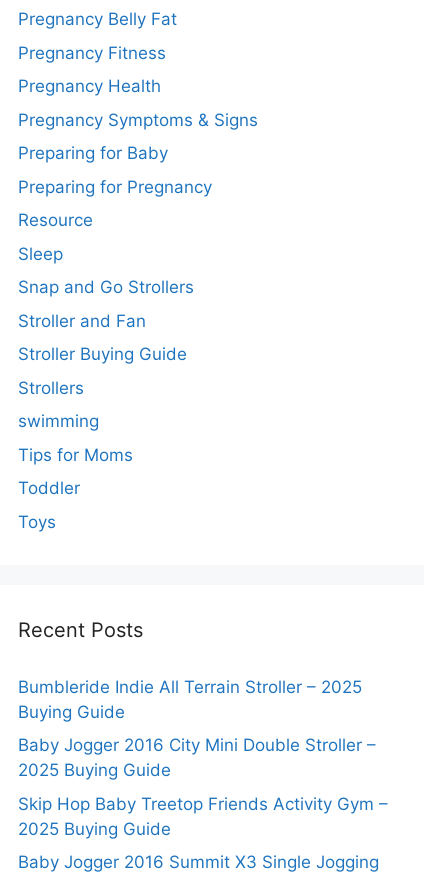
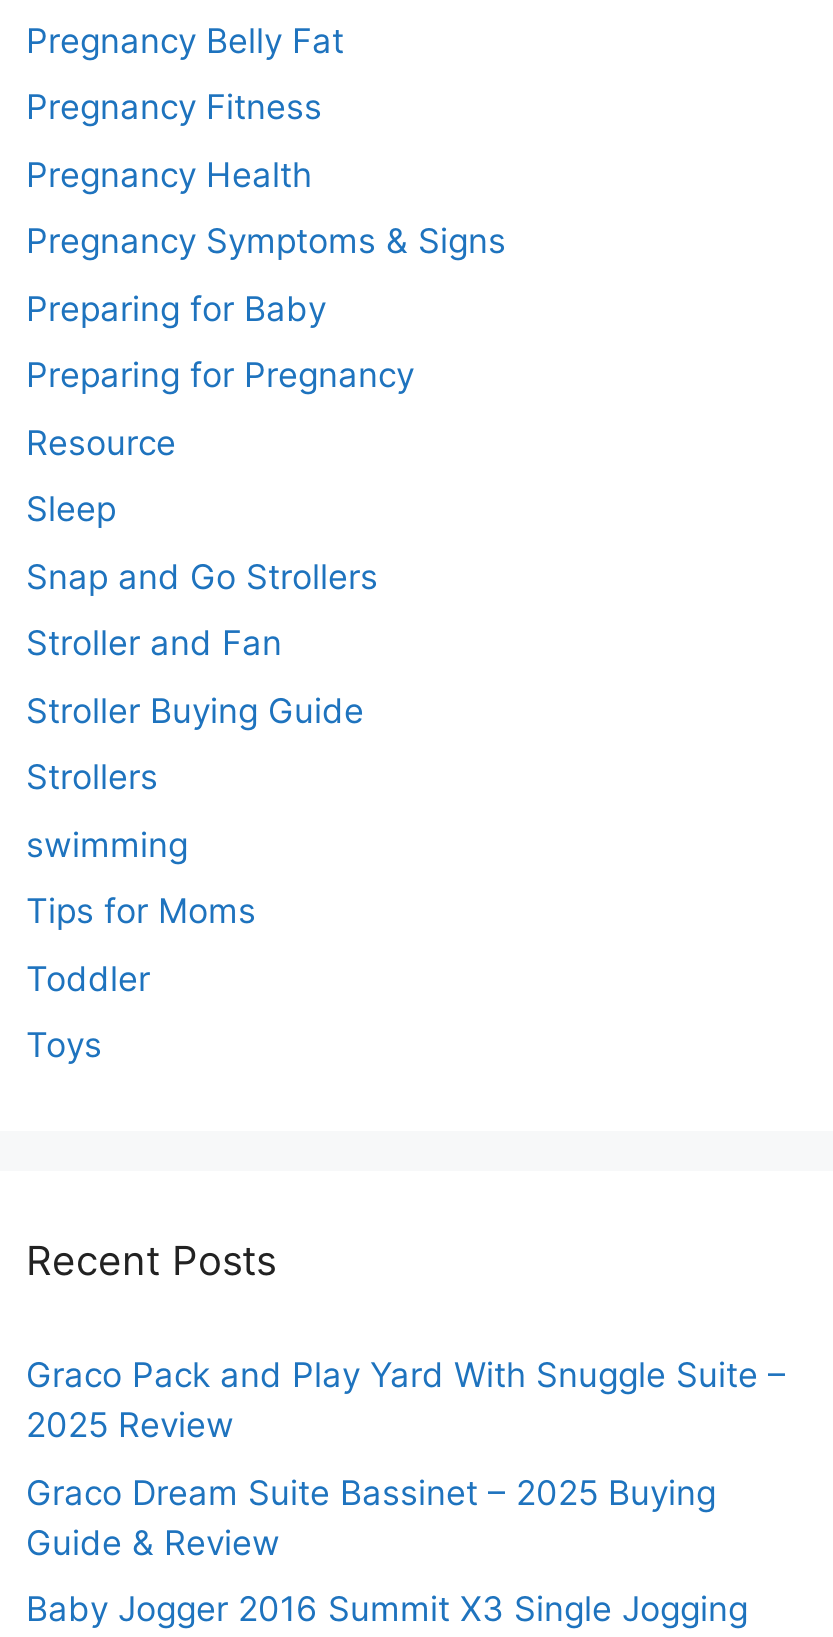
[18,677,388,839] Bumbleride Indie All Terrain Stroller – 2025 | Buying Guide | Baby Jogger 2016 City Mini Double Stroller – | 2025 Buying Guide | Skip Hop Baby Treetop Friends Activity Gym – | 2025 Buying Guide -> [26,1355,786,1562] Graco Pack and Play Yard With Snuggle Suite – | 2025 Review | Graco Dream Suite Bassinet – 2025 Buying | Guide & Review

